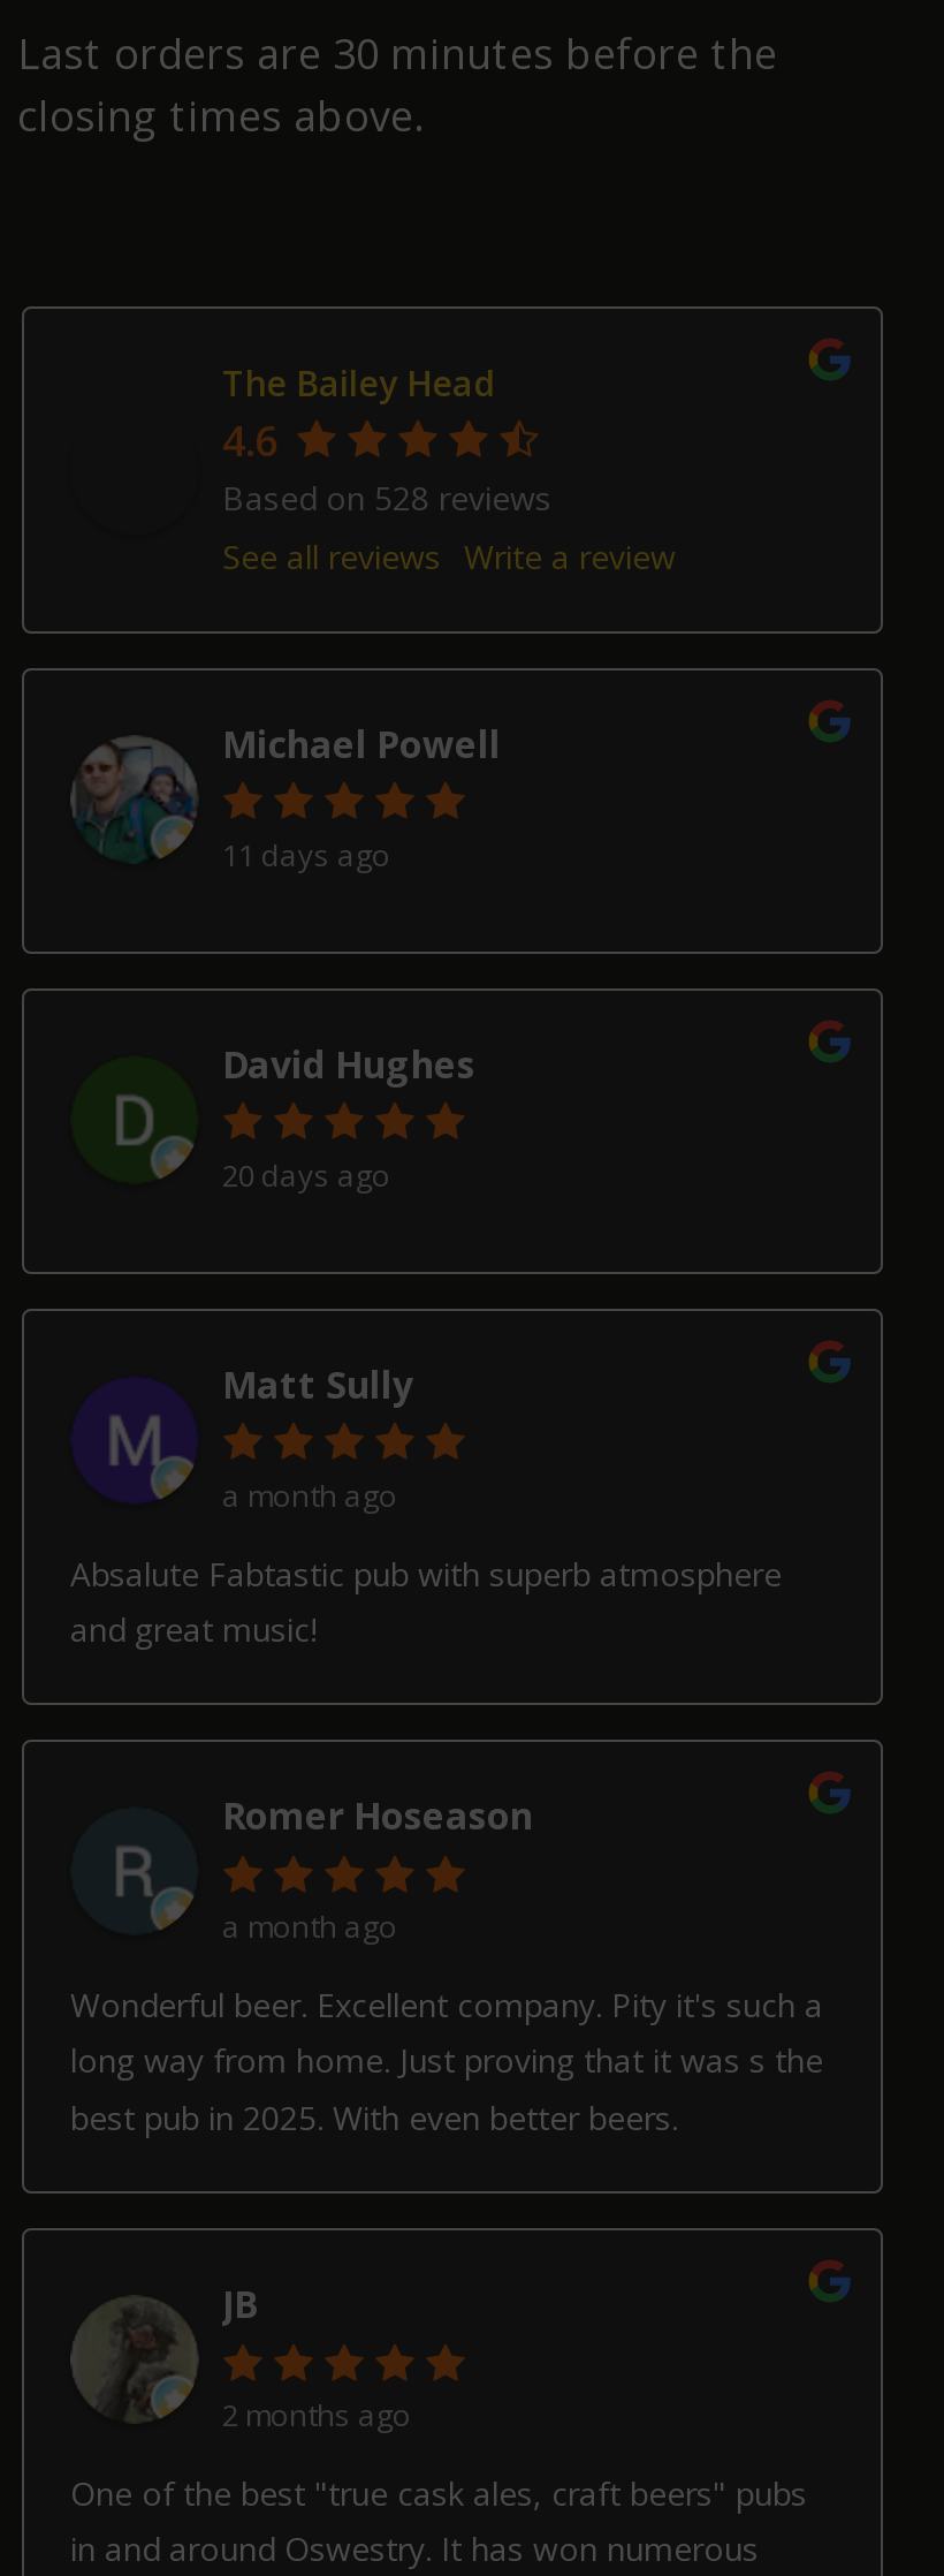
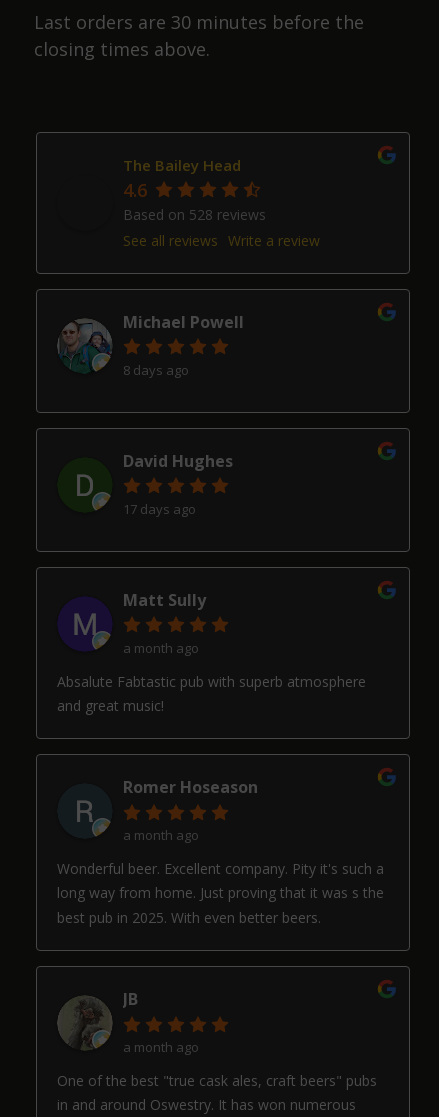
[222,833,390,875] 11 days ago -> [123,361,189,379] 8 days ago
[222,1154,390,1195] 20 days ago -> [123,500,196,518] 17 days ago
[222,2394,411,2435] 2 months ago -> [123,1038,199,1056] a month ago

